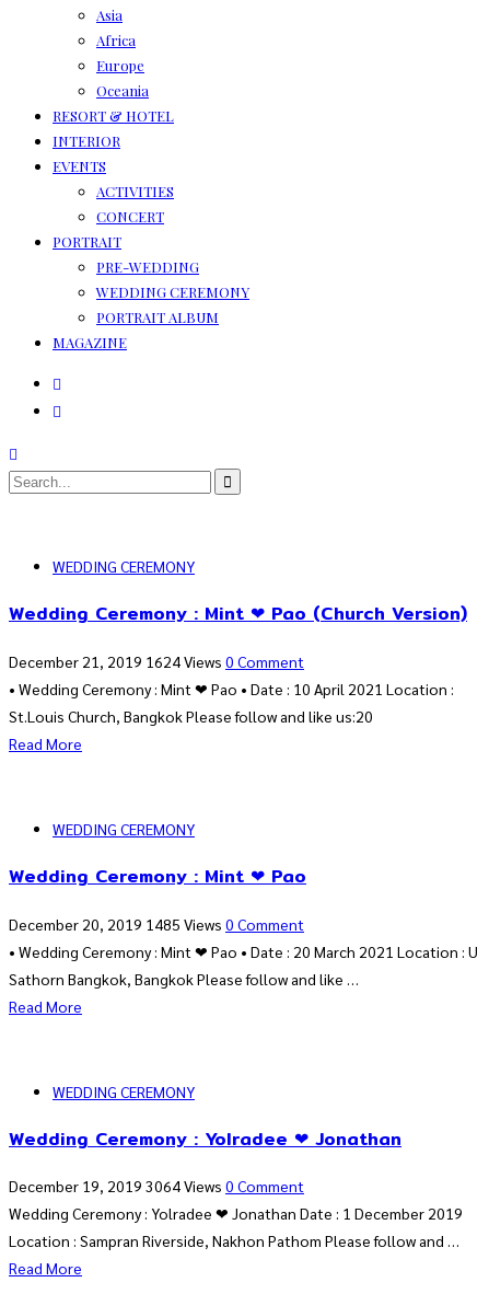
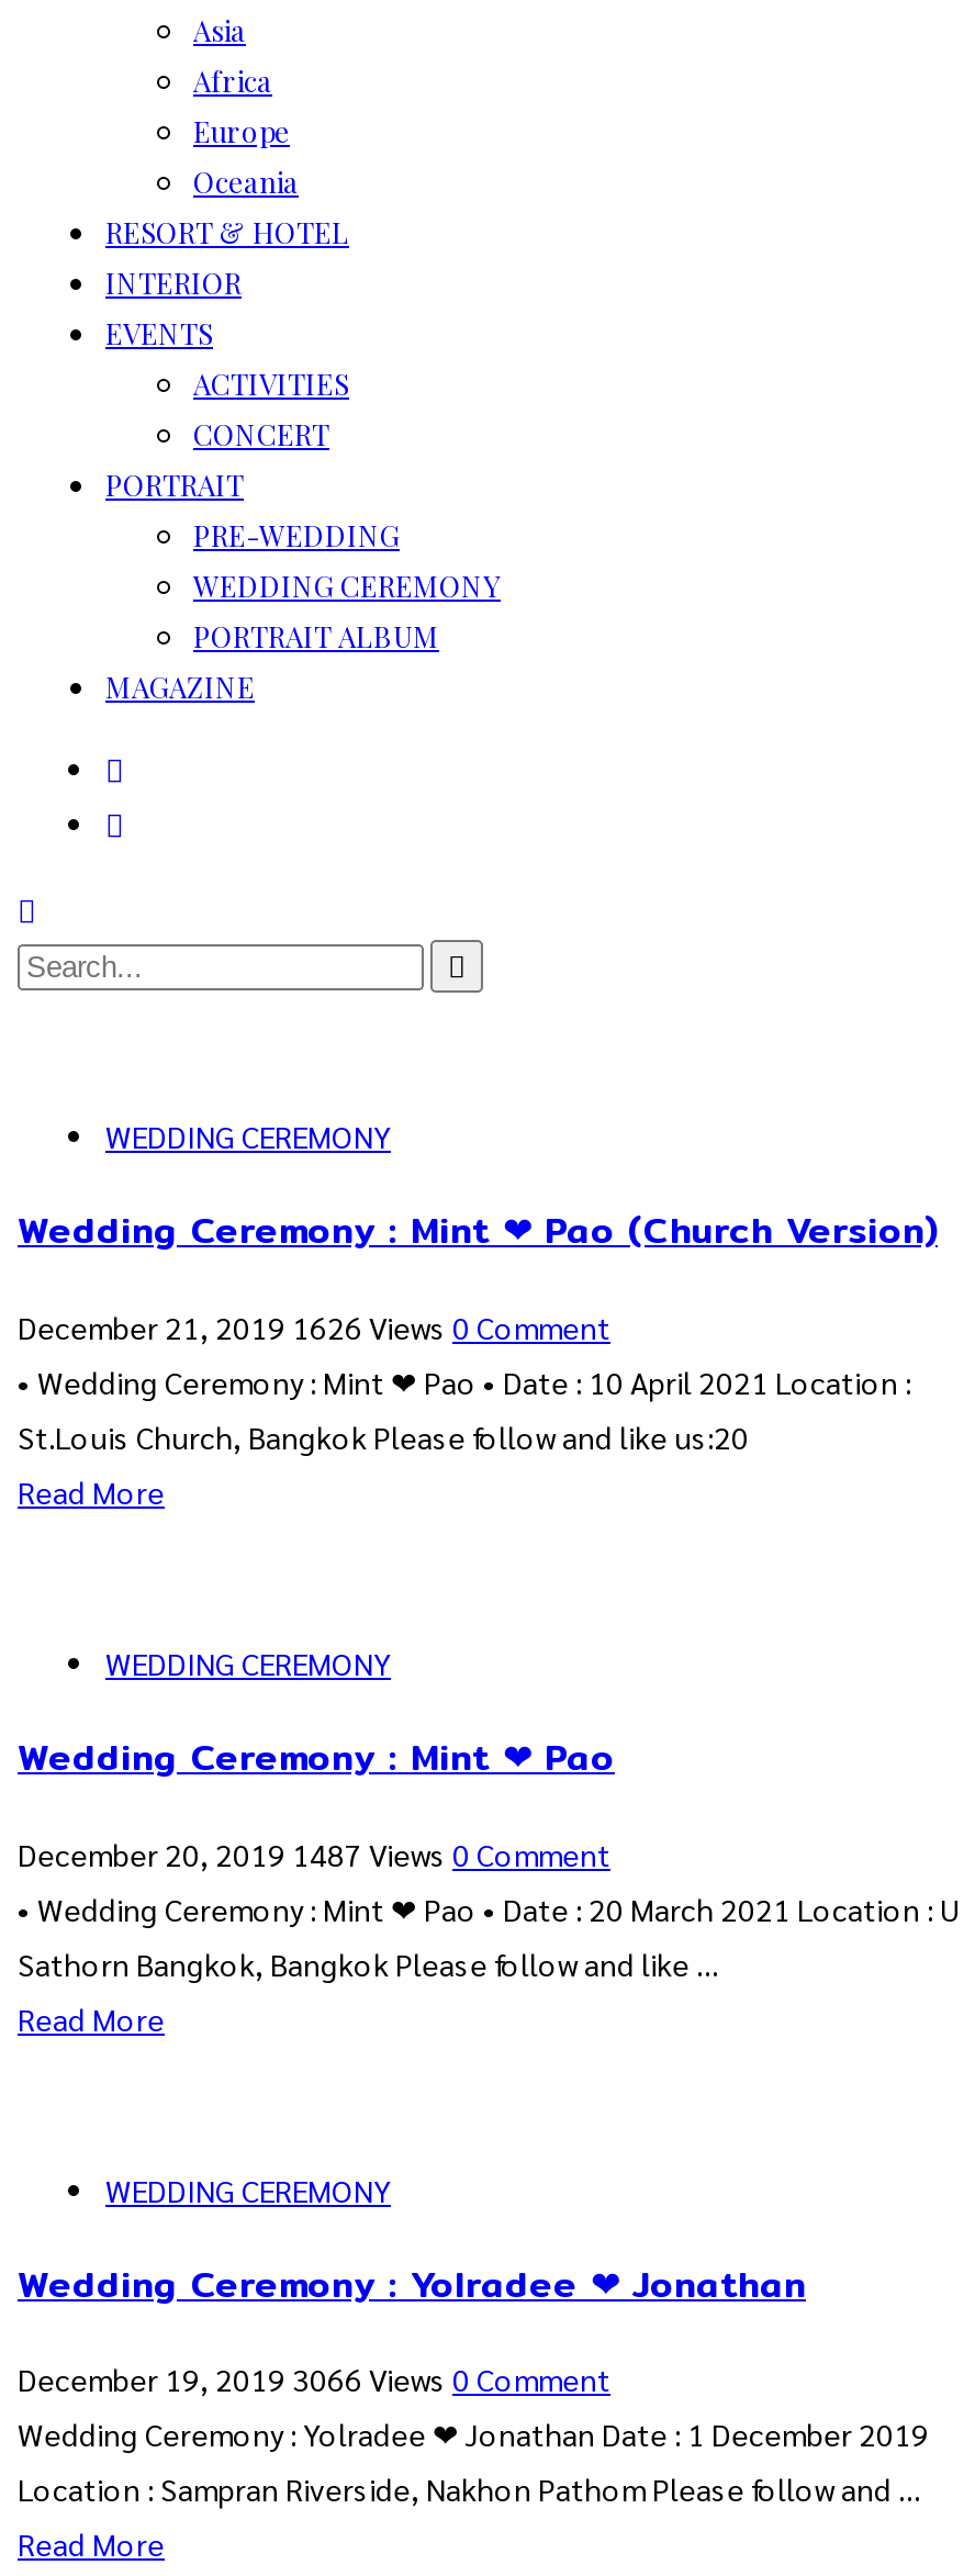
[9,651,304,671] December 21, 2019 1624 Views 0 Comment -> [18,1306,610,1346] December 21, 2019 1626 Views 0 Comment
[9,914,304,933] December 20, 2019 1485 Views 0 Comment -> [18,1833,610,1872] December 20, 2019 1487 Views 0 Comment
[9,1176,304,1196] December 19, 2019 3064 Views 0 Comment -> [18,2359,610,2399] December 19, 2019 3066 Views 0 Comment

